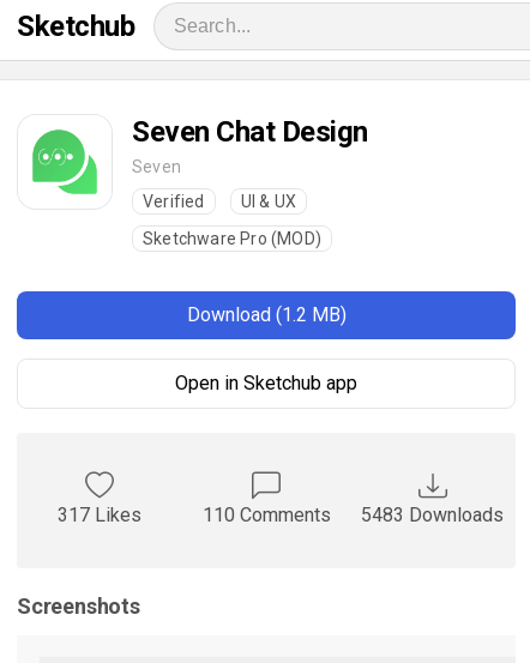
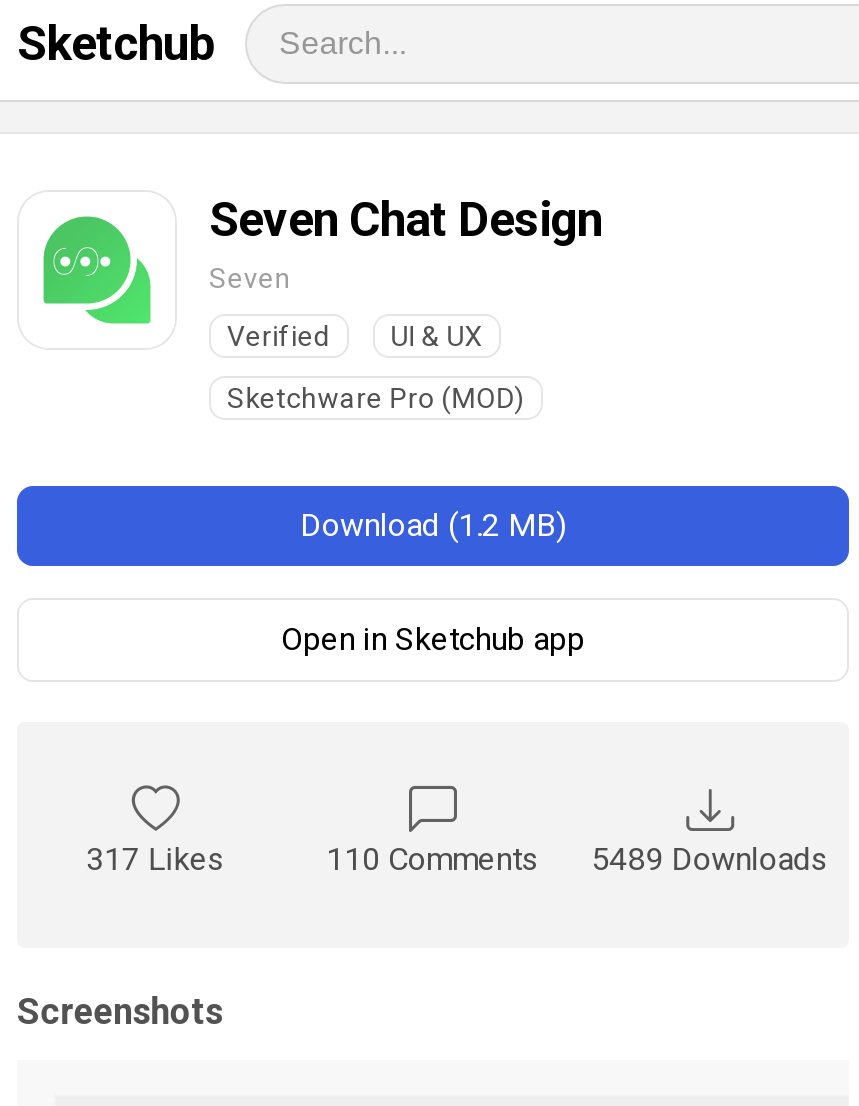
[202,504,504,526] 110 Comments 5483 Downloads -> [326,840,829,878] 110 Comments 5489 Downloads

